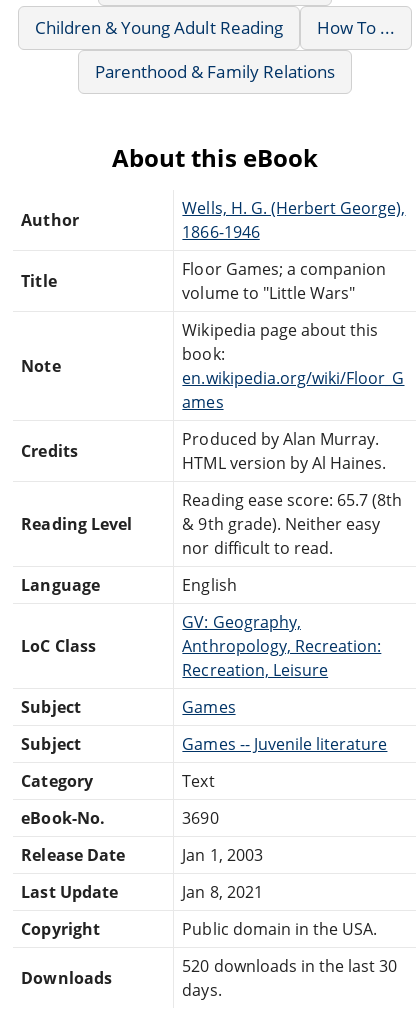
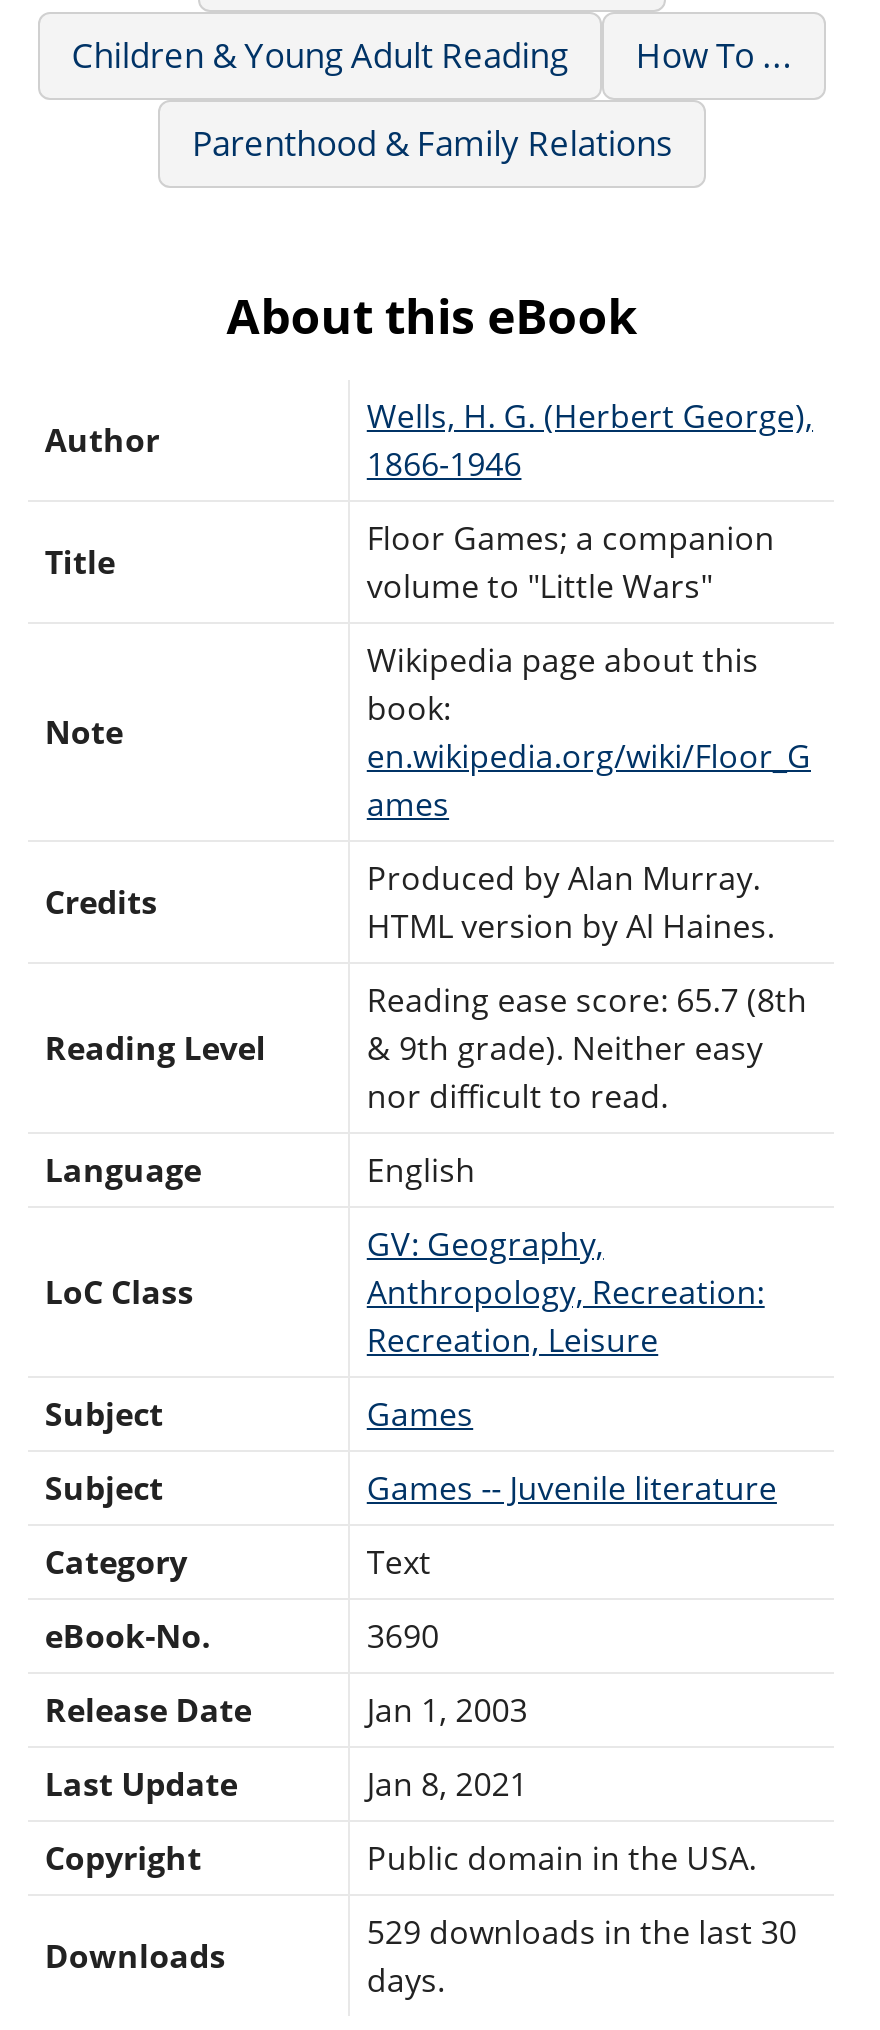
[182,955,397,977] 520 downloads in the last 30 -> [367,1909,797,1953] 529 downloads in the last 30

